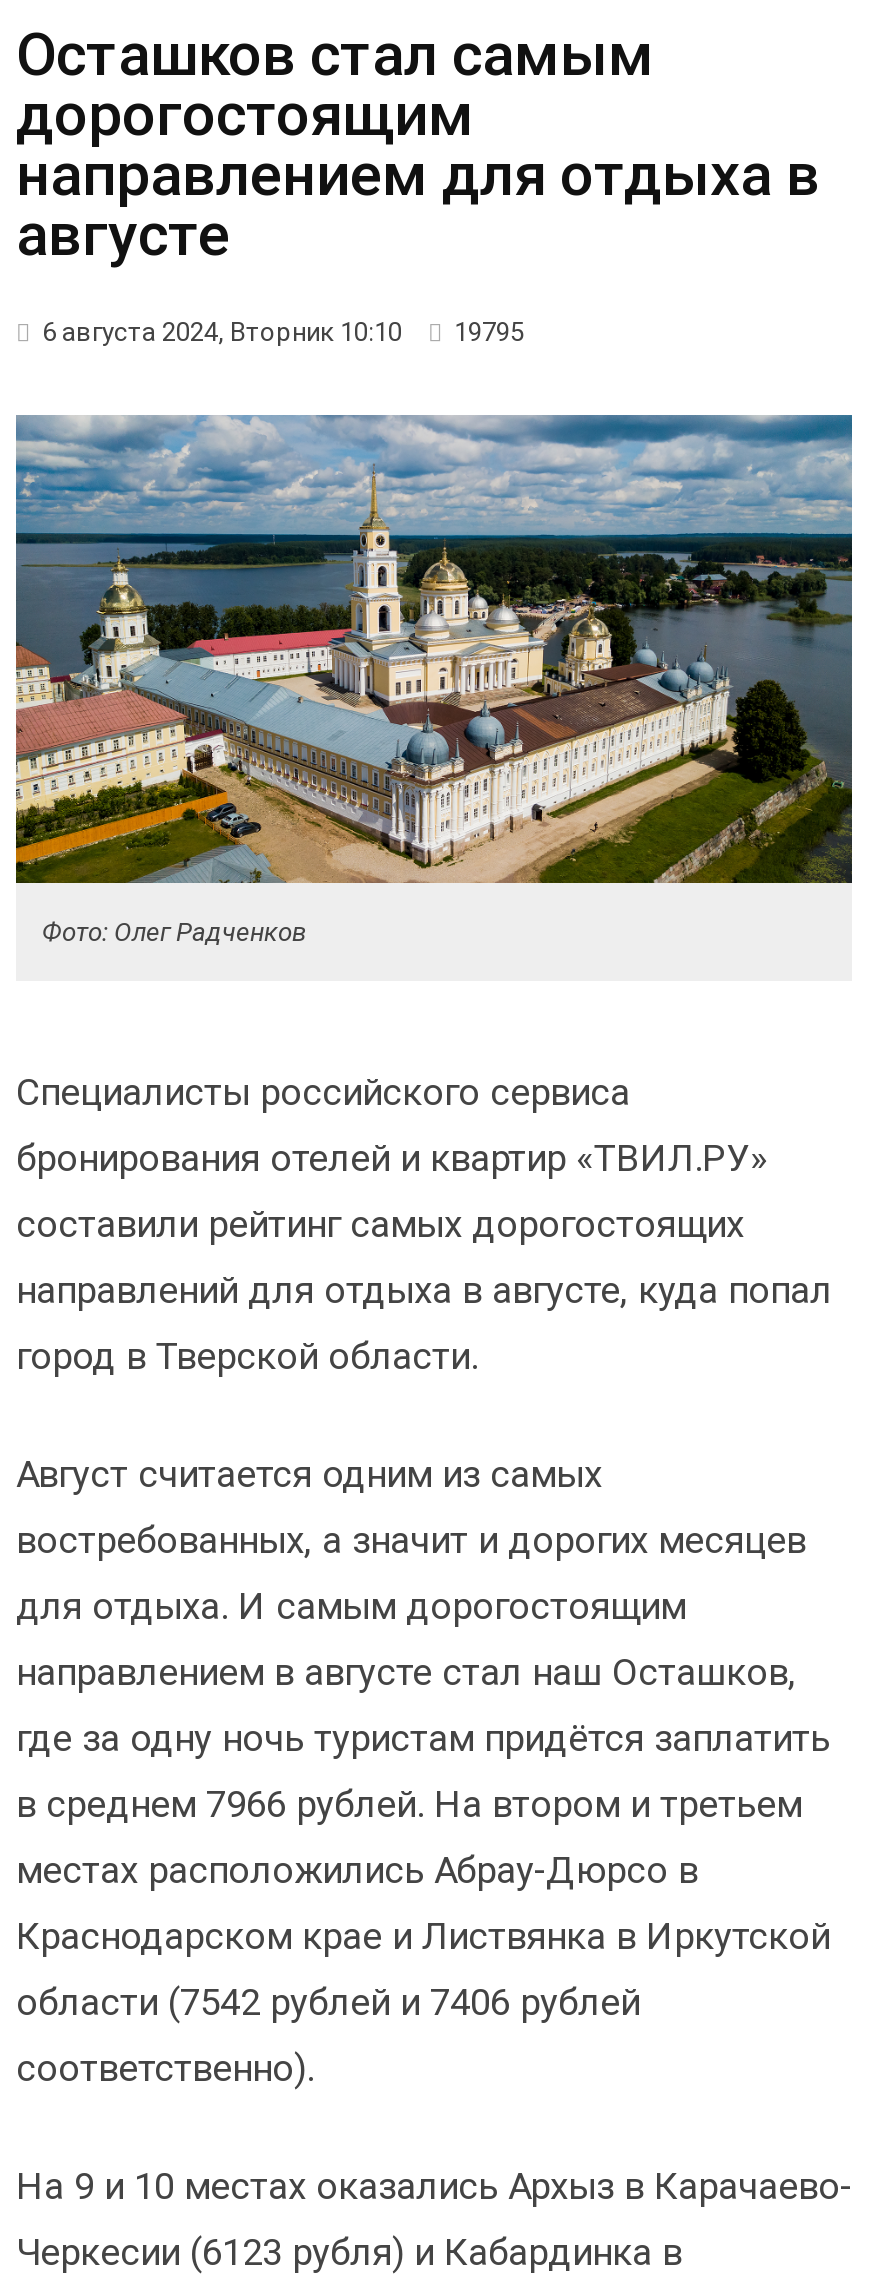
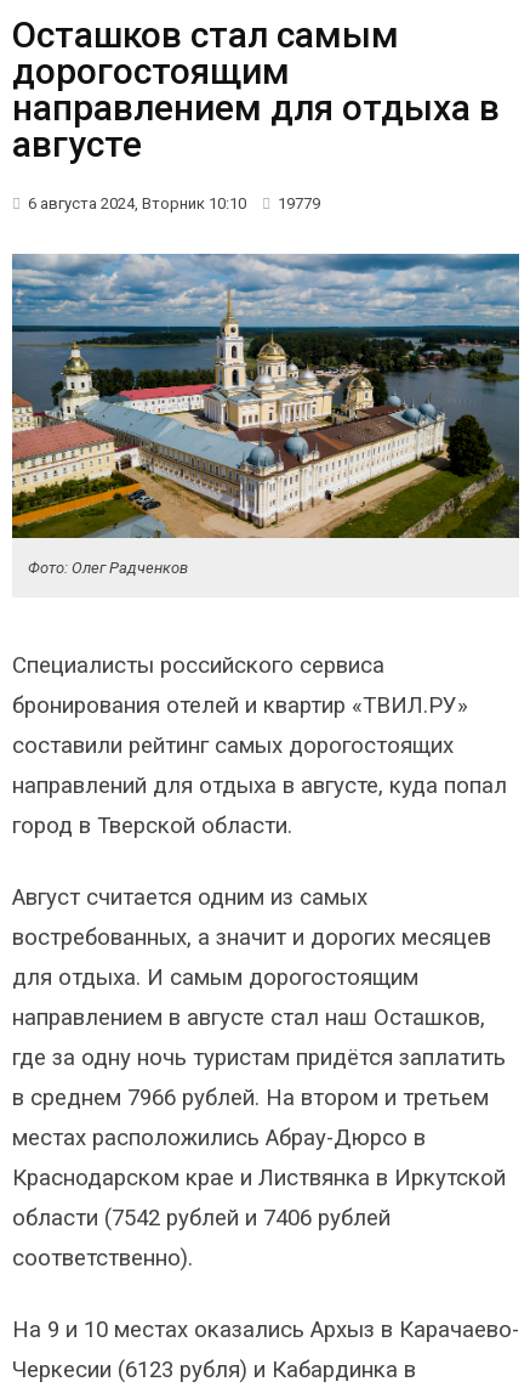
[448,316,524,346] 19795 -> [274,194,320,212] 19779

